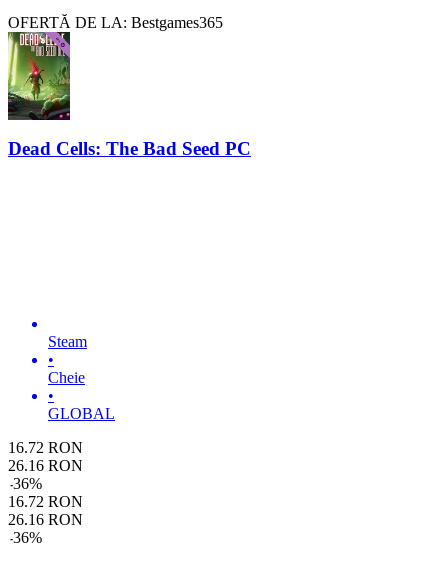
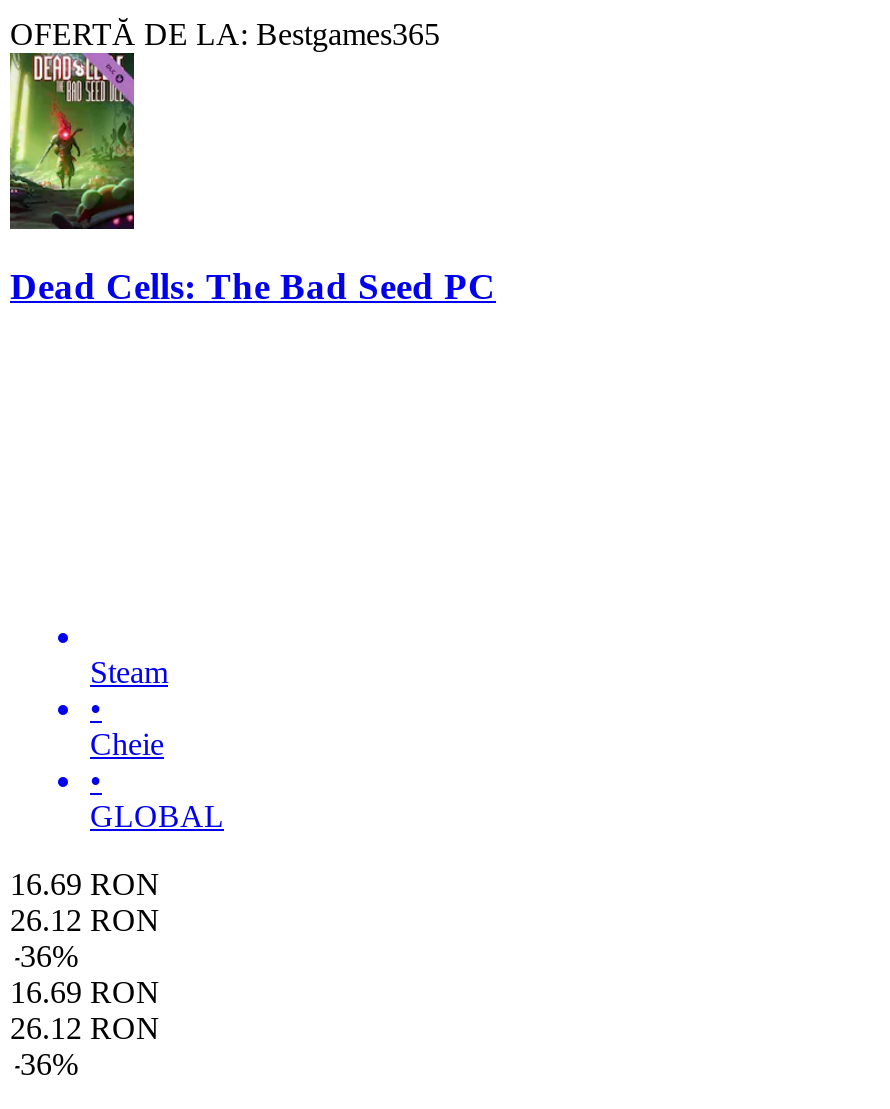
[8,439,83,456] 16.72 RON -> [10,867,160,901] 16.69 RON
[8,457,83,474] 26.16 RON -> [10,903,160,937] 26.12 RON
[8,493,83,510] 16.72 RON -> [10,975,160,1009] 16.69 RON
[8,511,83,528] 26.16 RON -> [10,1011,160,1045] 26.12 RON

